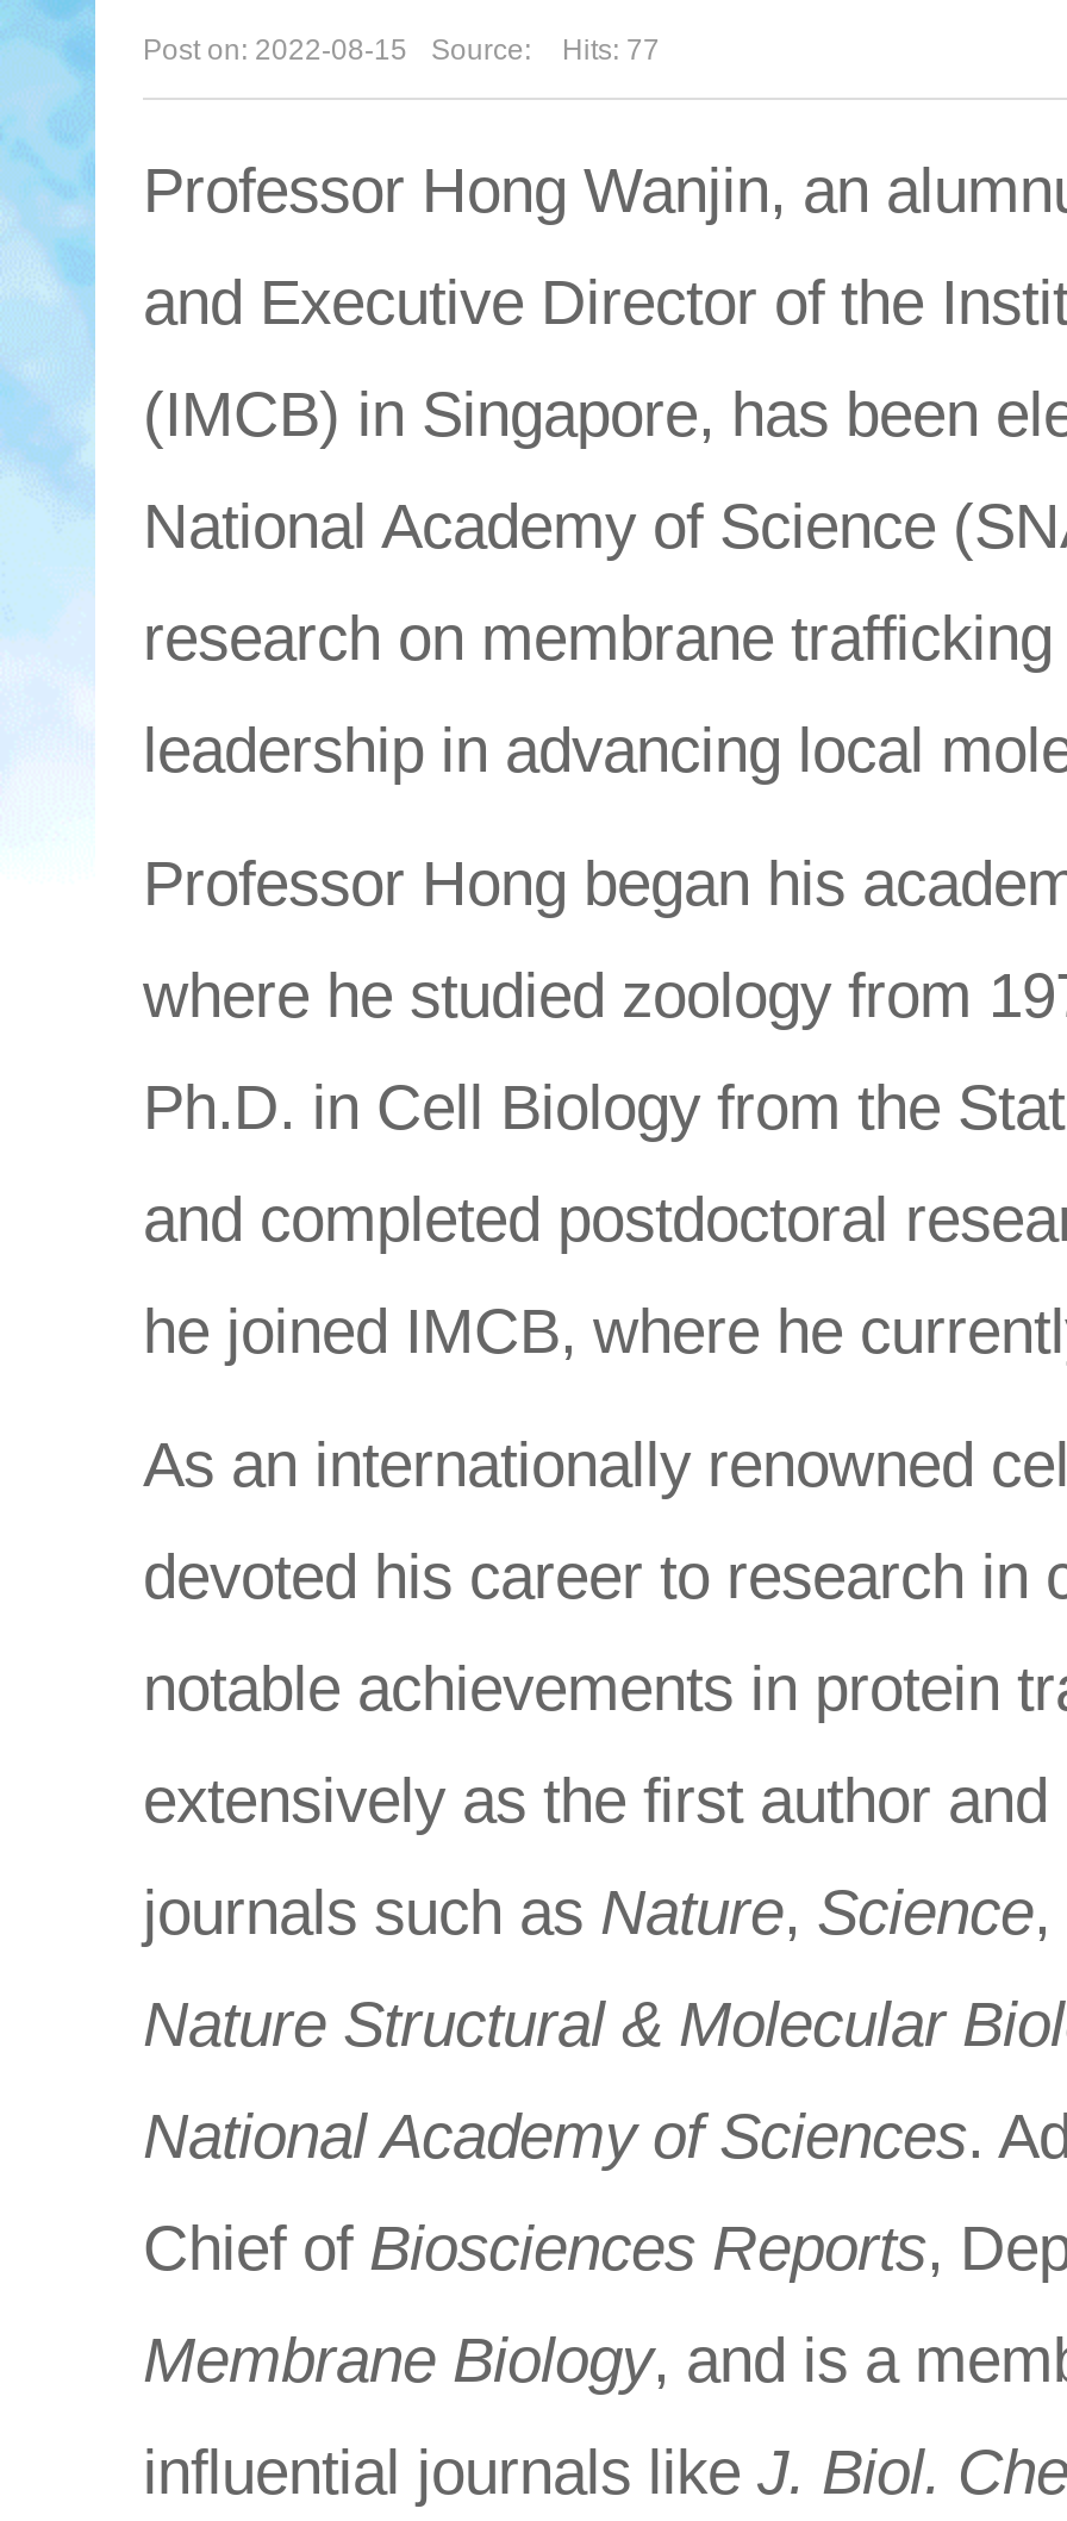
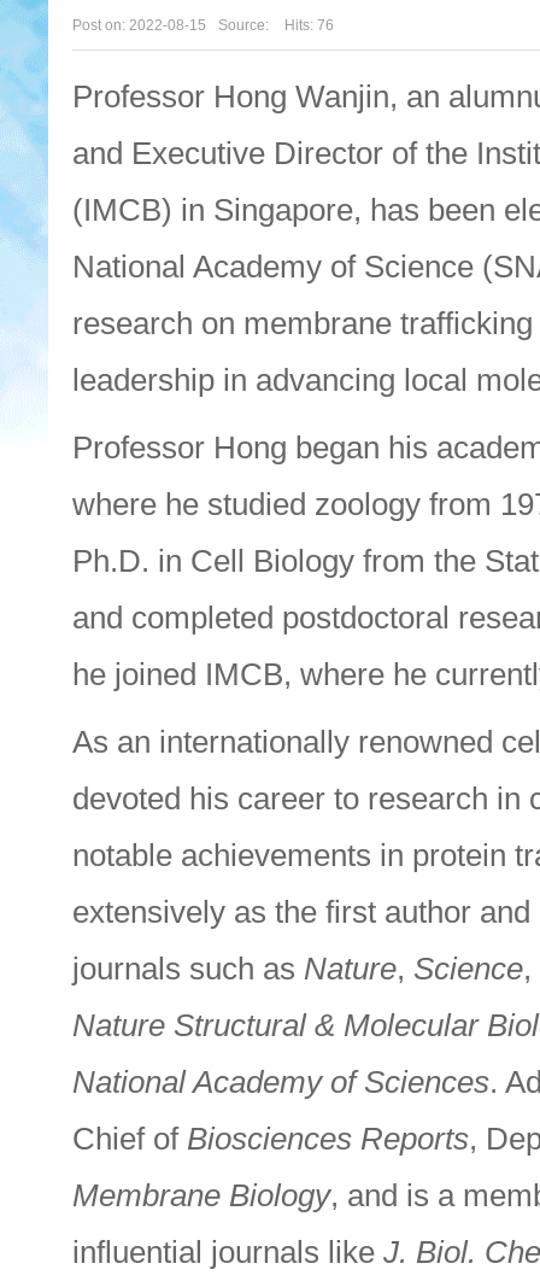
[143,33,660,67] Post on: 2022-08-15 Source: Hits: 77 -> [72,17,334,34] Post on: 2022-08-15 Source: Hits: 76

